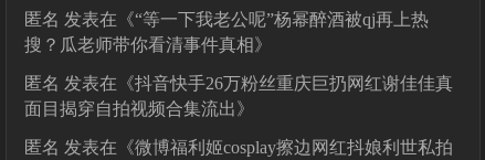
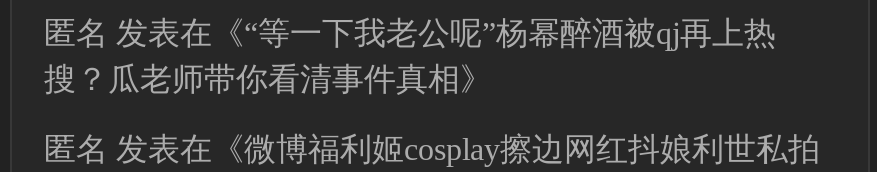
[24,73,453,118] 匿名发表在《抖音快手26万粉丝重庆巨扔网红谢佳佳真 | 面目揭穿自拍视频合集流出》 -> none

